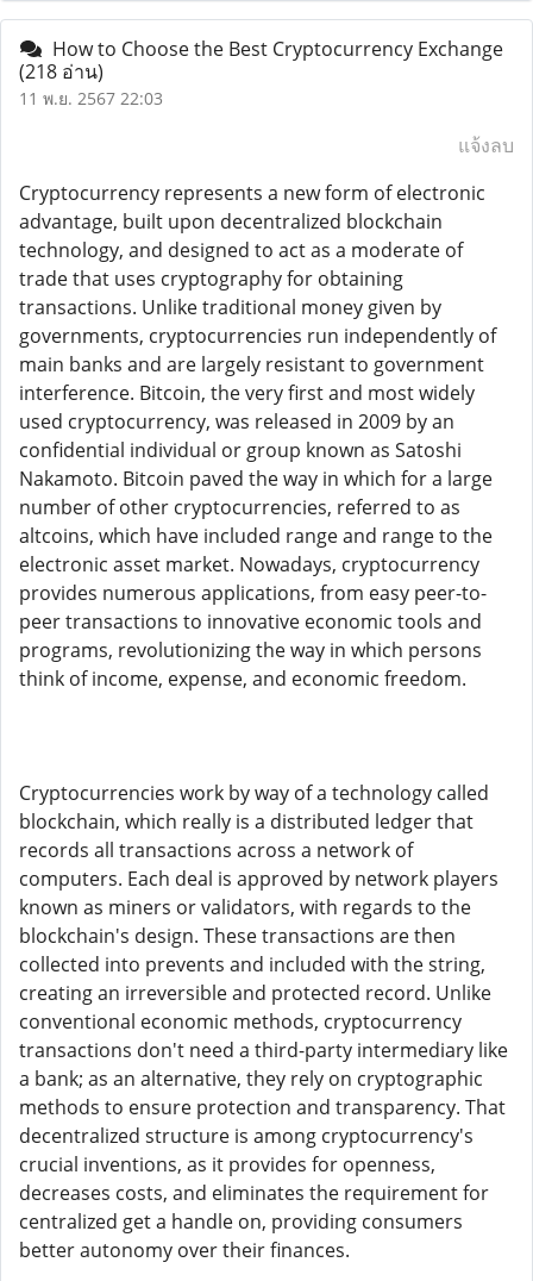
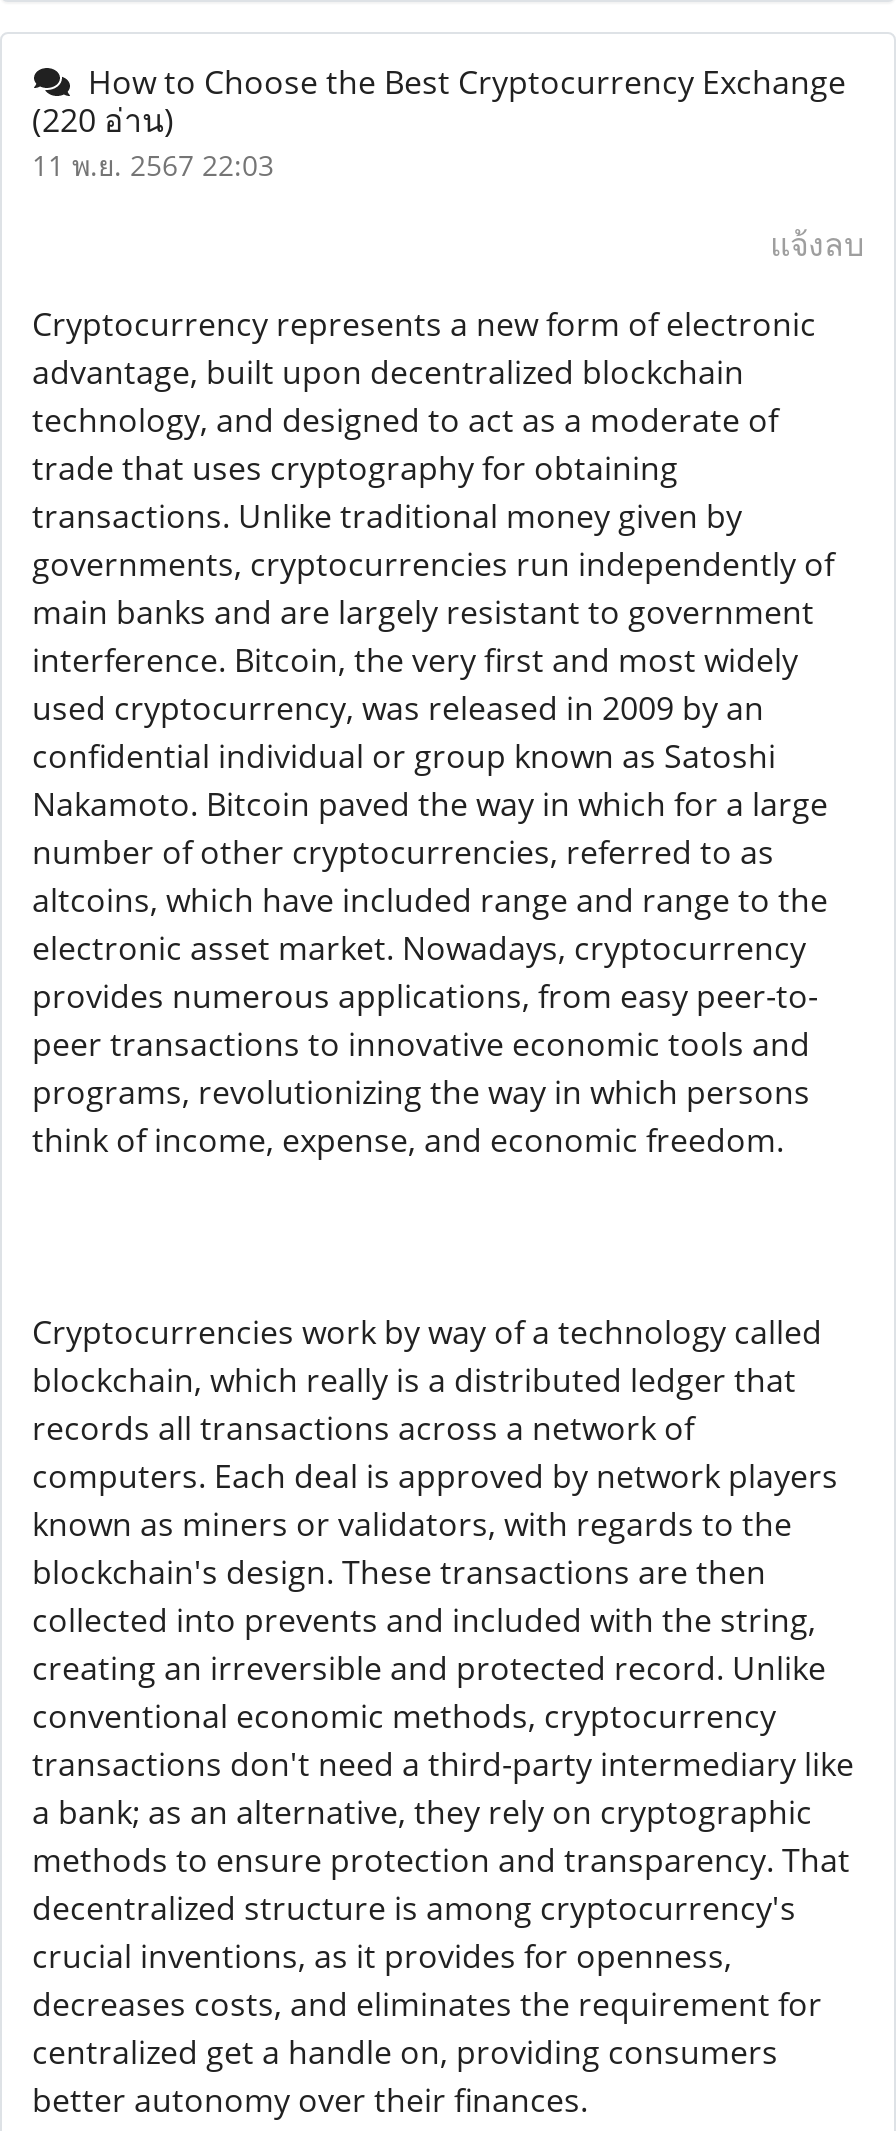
[19,58,104,85] (218 อ่าน) -> [32,98,174,142] (220 อ่าน)

